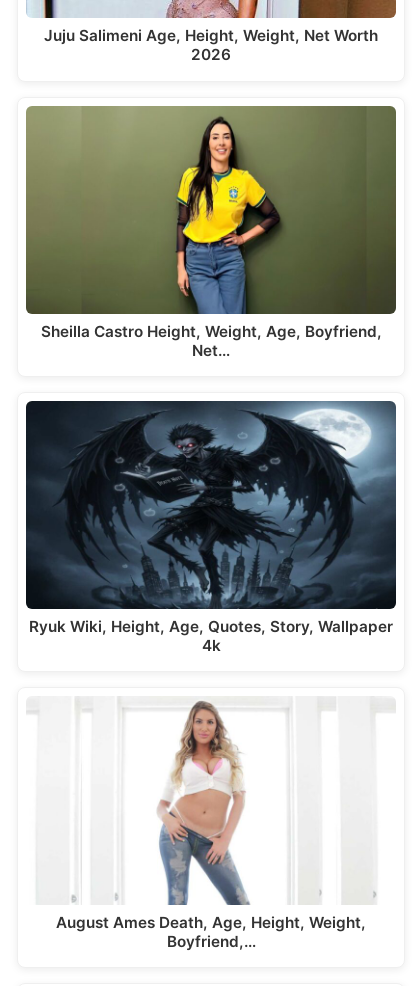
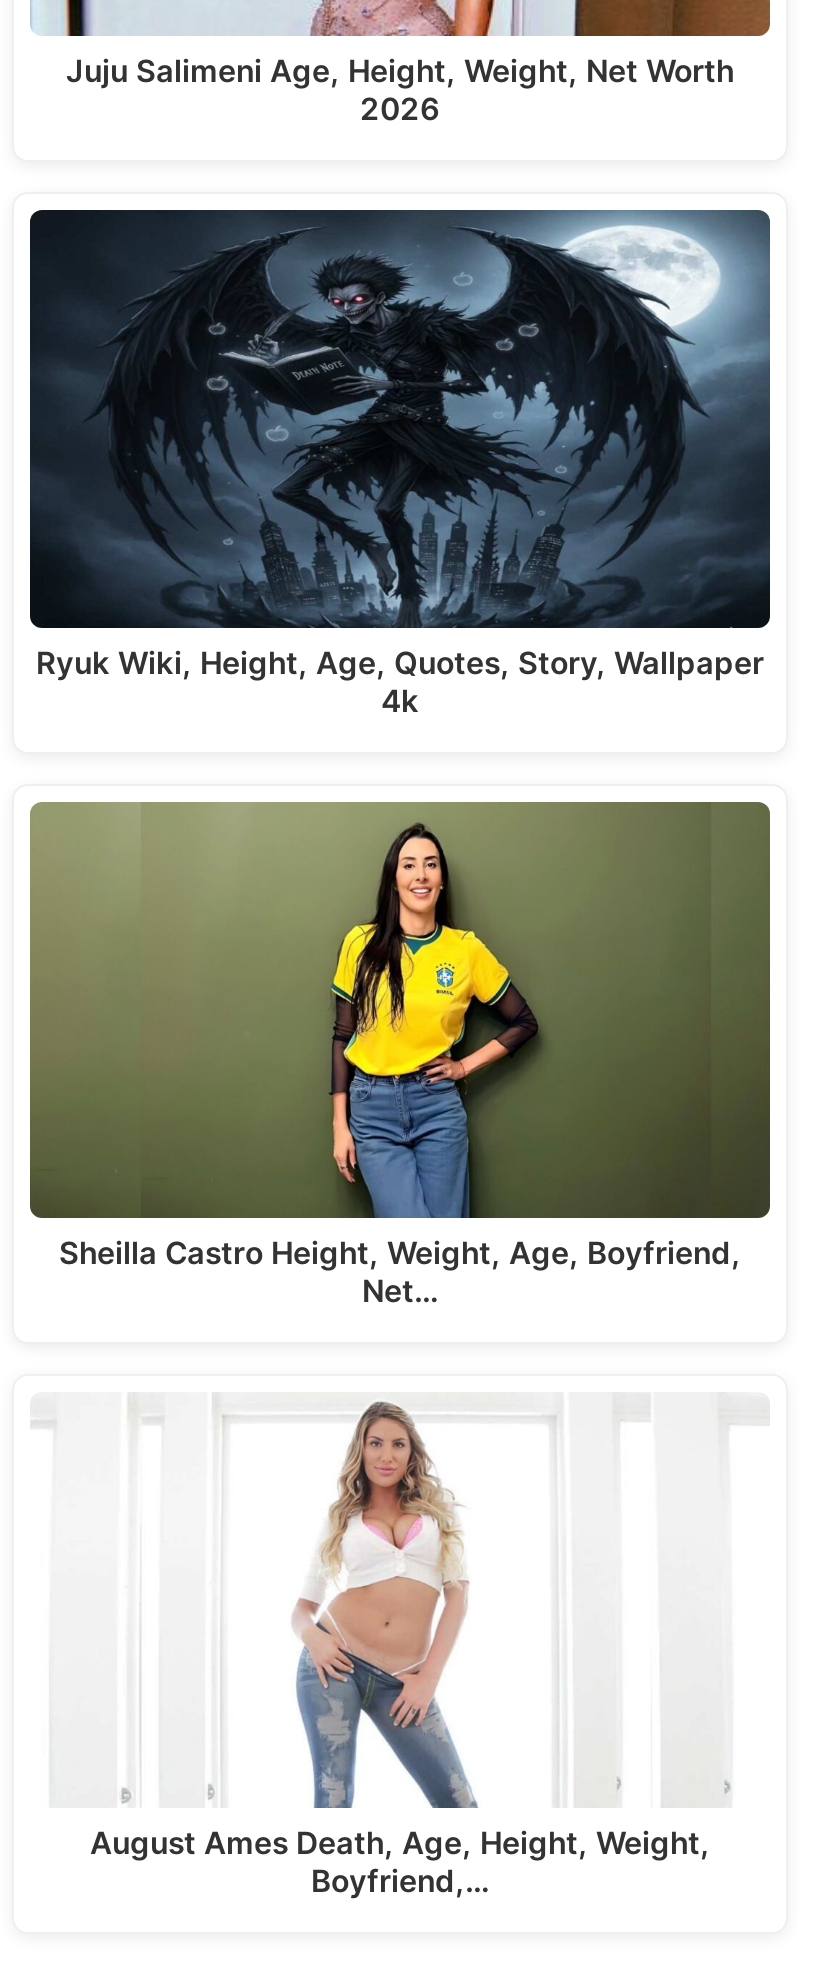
moved [40,110,381,360] -> [59,810,741,1310]: [image] | Sheilla Castro Height, Weight, Age, Boyfriend, | Net…
moved [25,400,396,655] -> [28,208,770,719]: [image] | Ryuk Wiki, Height, Age, Quotes, Story, Wallpaper | 4k

